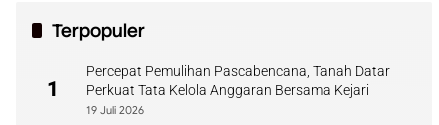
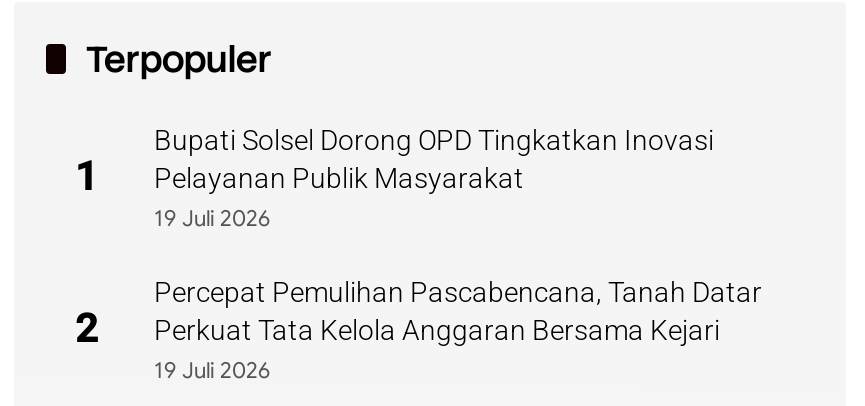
none -> [75,124,714,352] Bupati Solsel Dorong OPD Tingkatkan Inovasi | Pelayanan Publik Masyarakat | 19 Juli 2026 | 2

